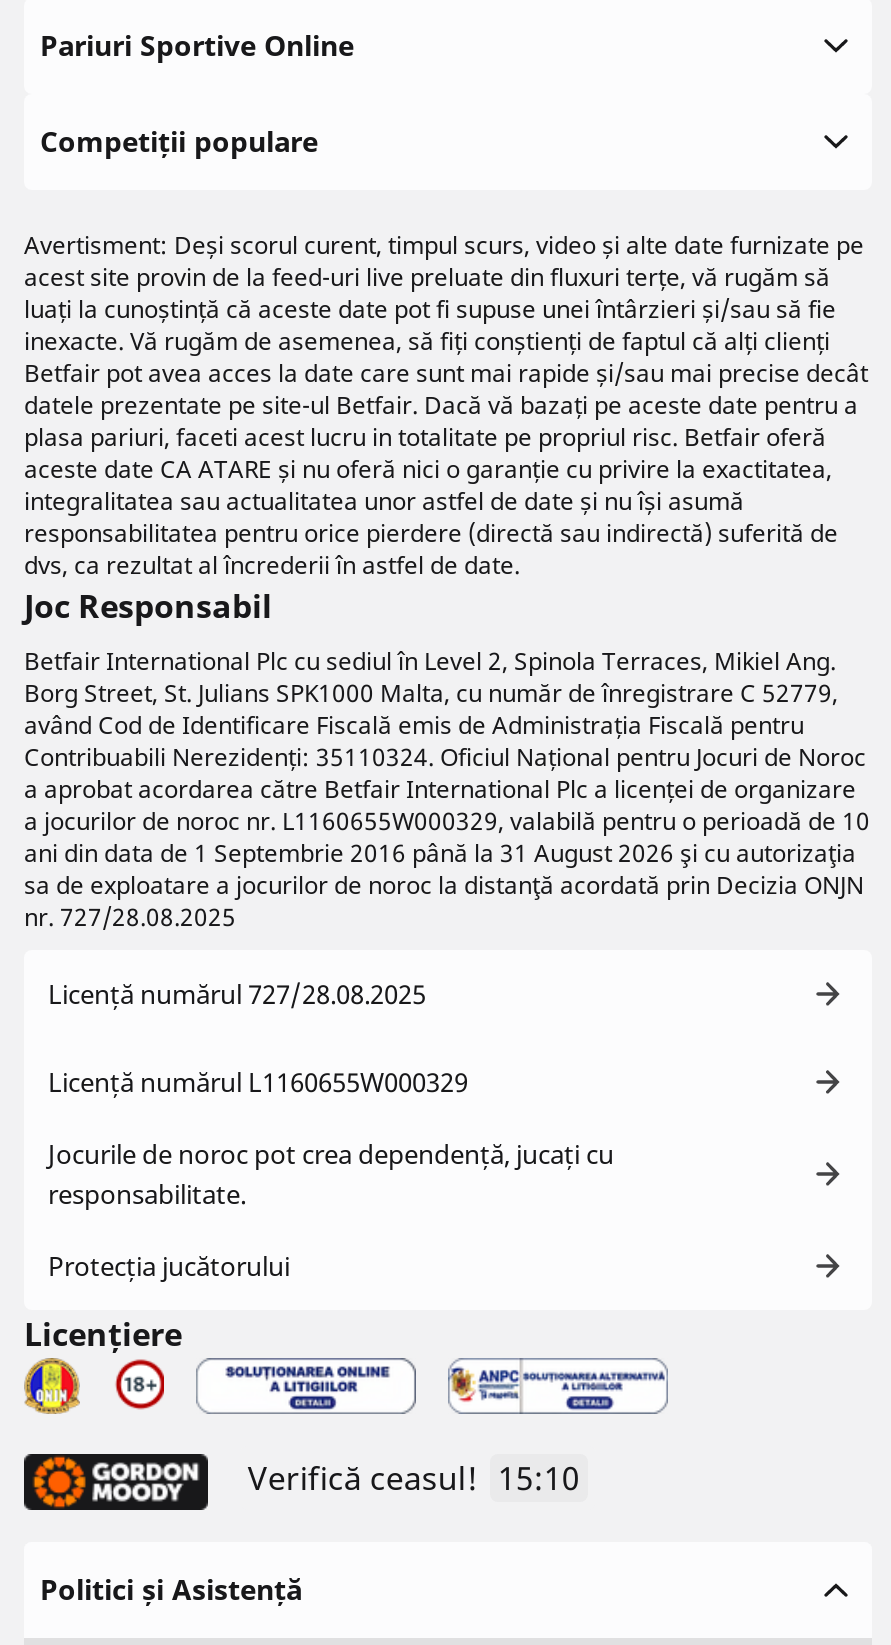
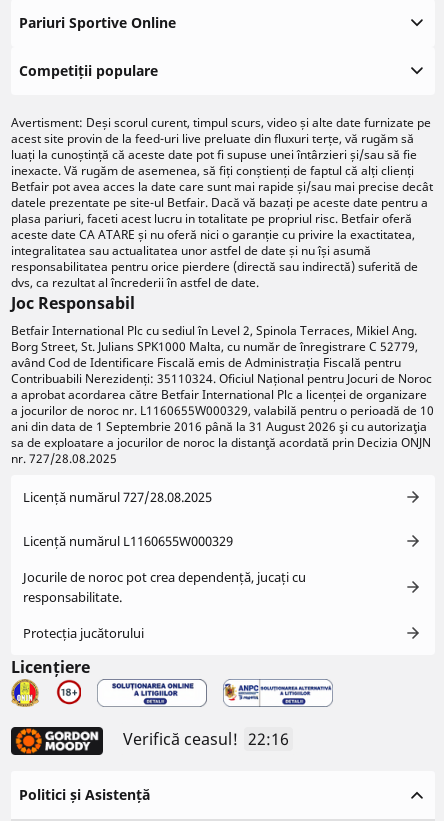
[248,1456,580,1500] Verifică ceasul! 15:10 -> [123,728,289,750] Verifică ceasul! 22:16

